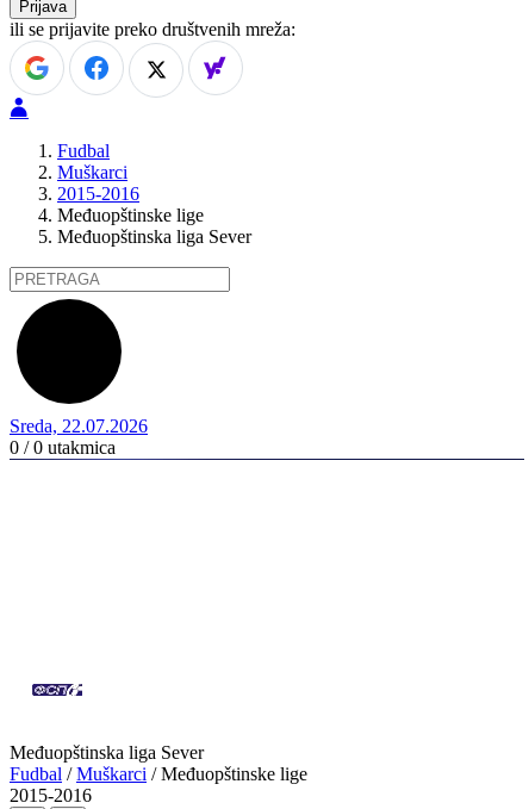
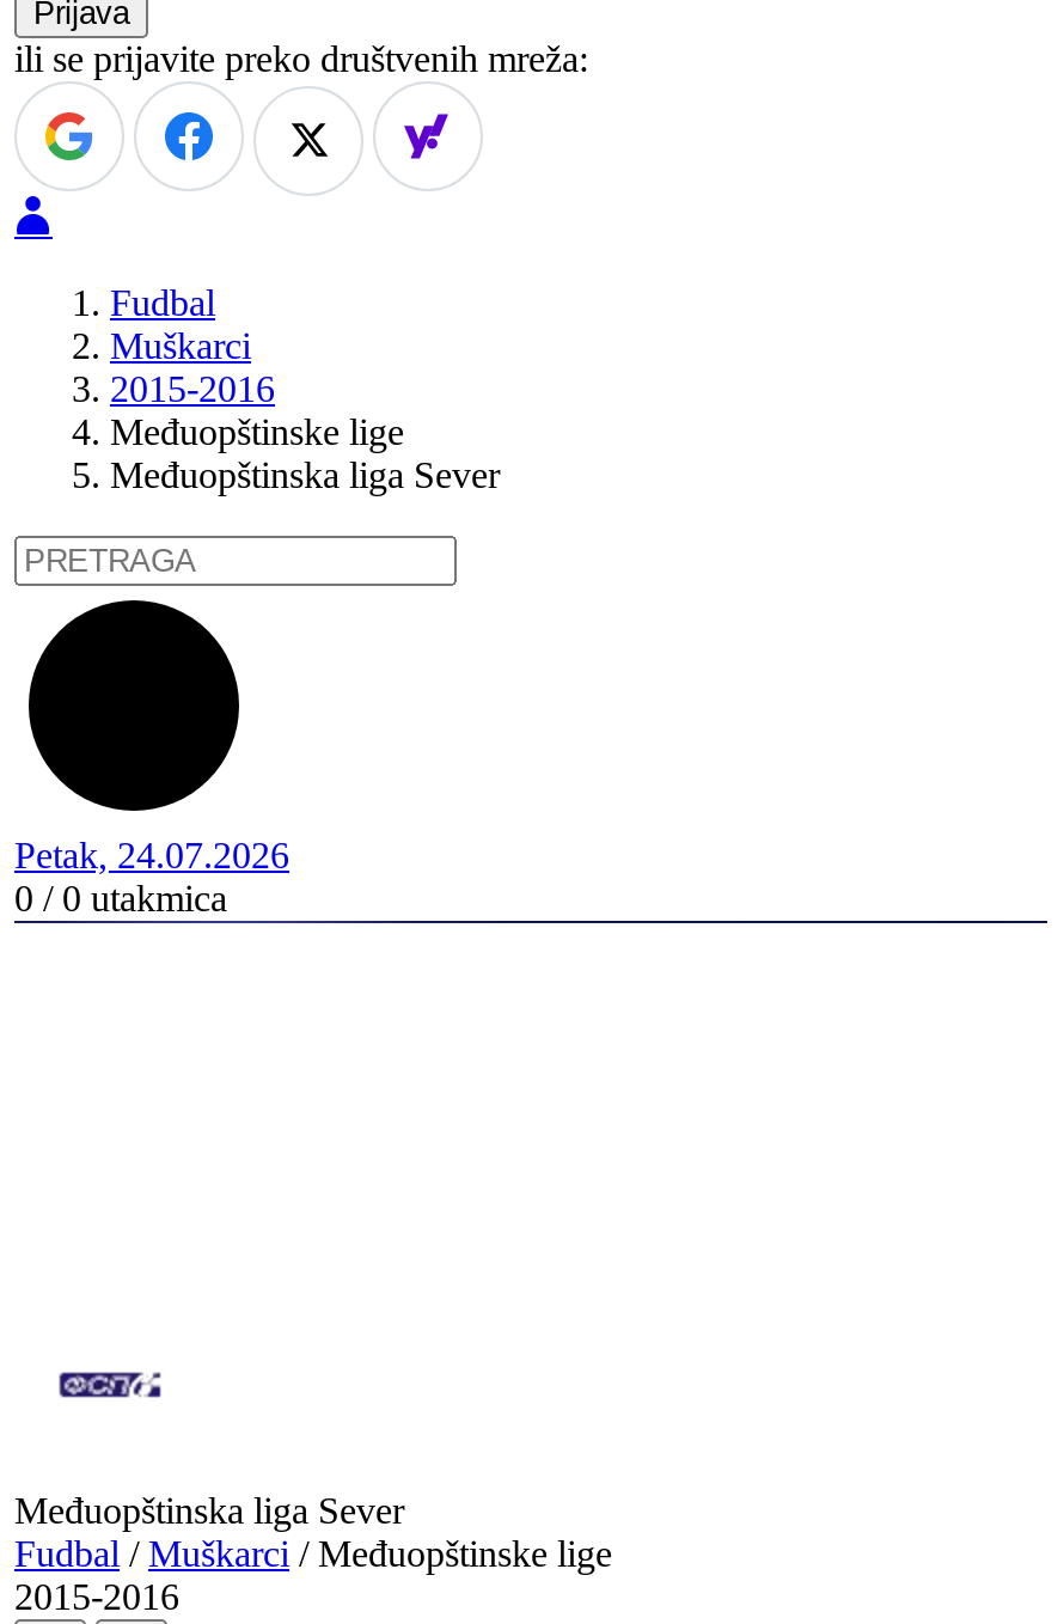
[10,416,148,436] Sreda, 22.07.2026 -> [14,834,289,875] Petak, 24.07.2026

